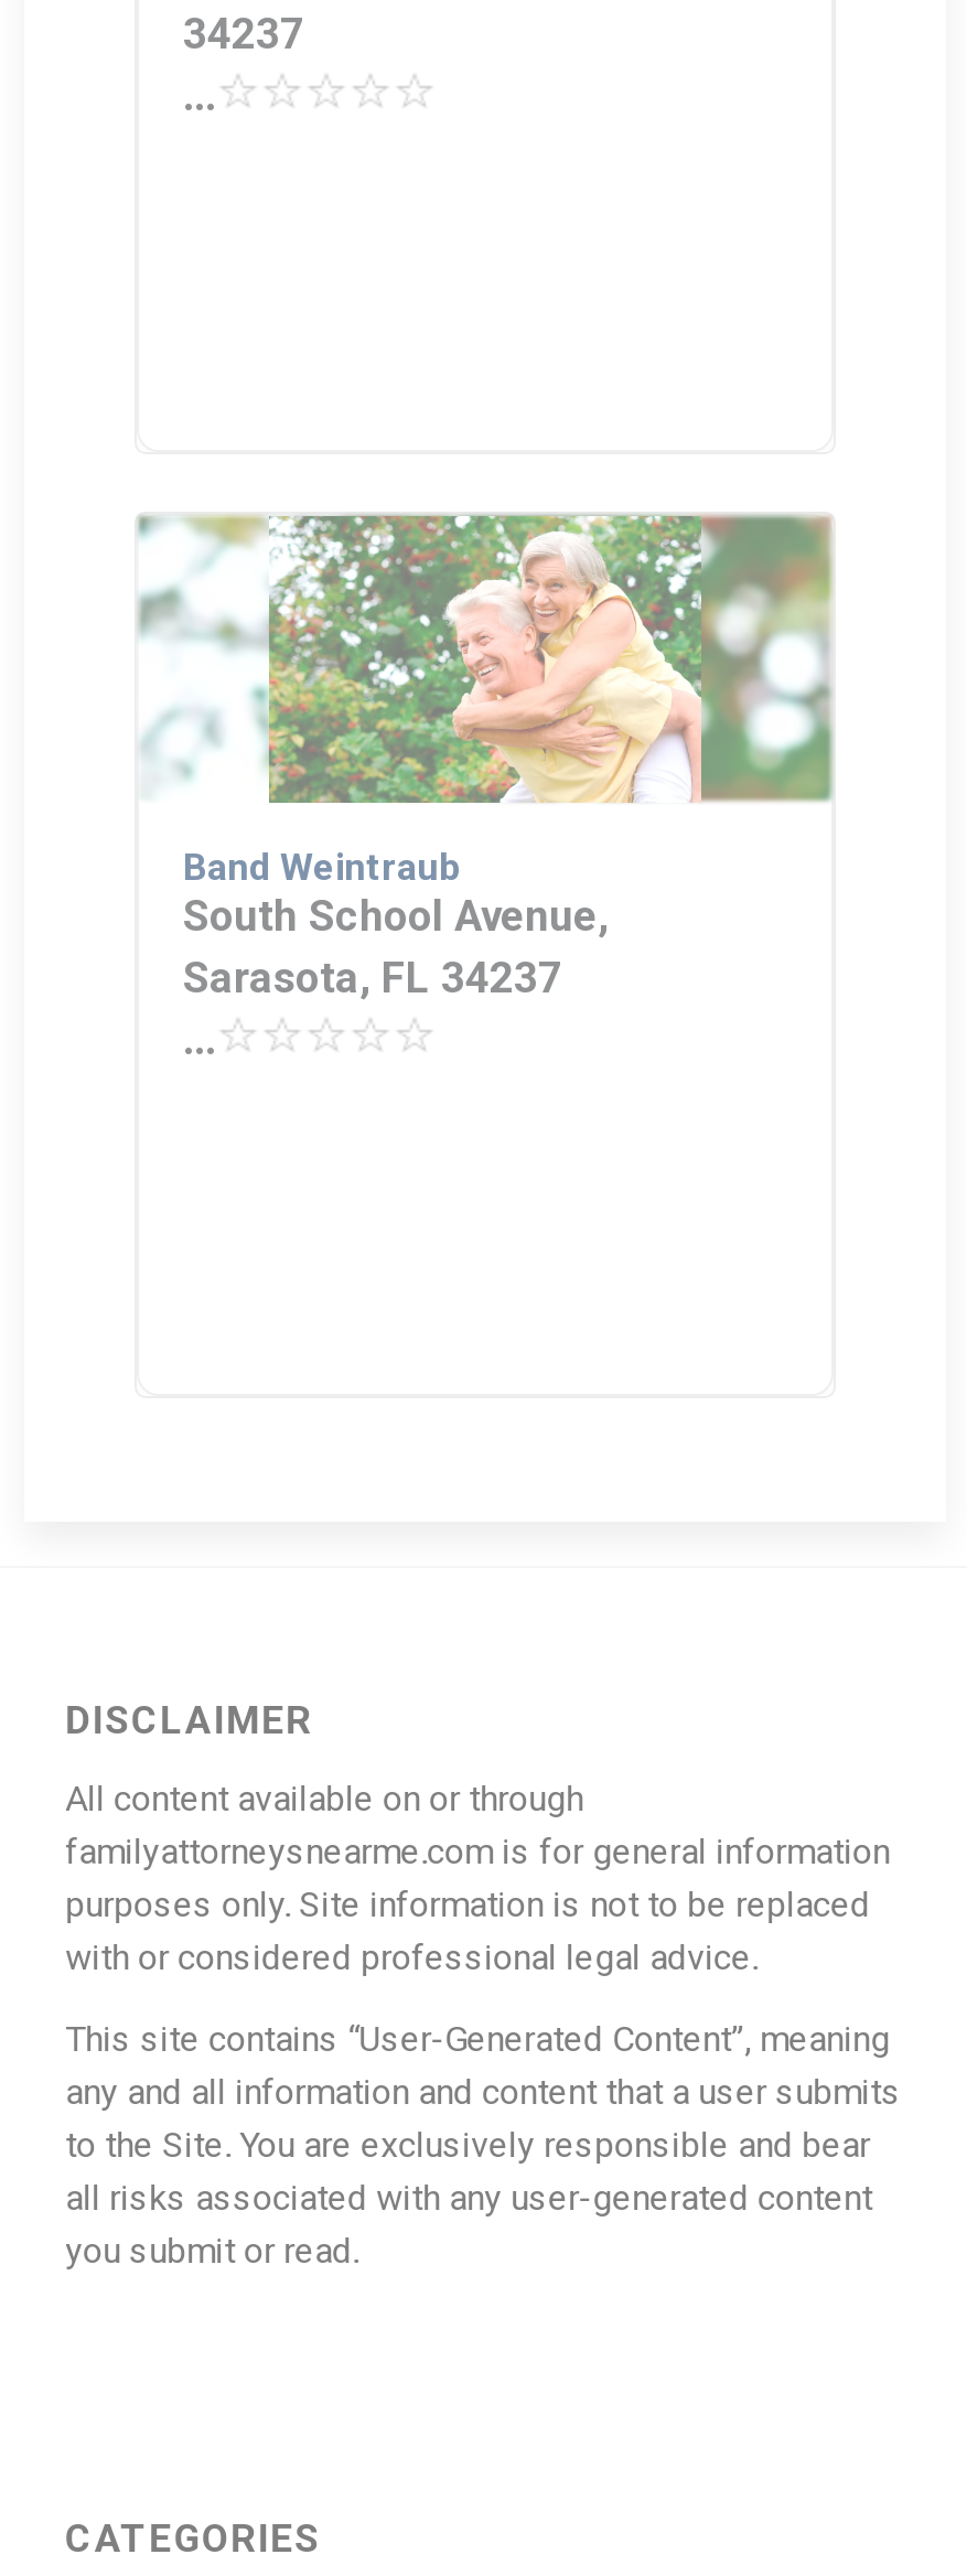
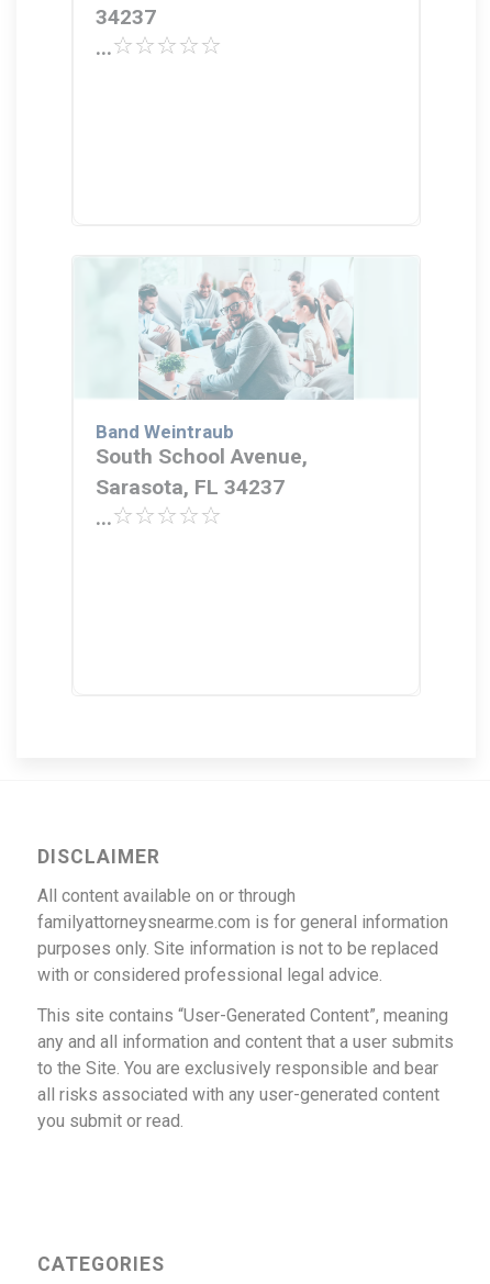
[137,512,836,805] [image] -> [73,256,420,401] [image]

